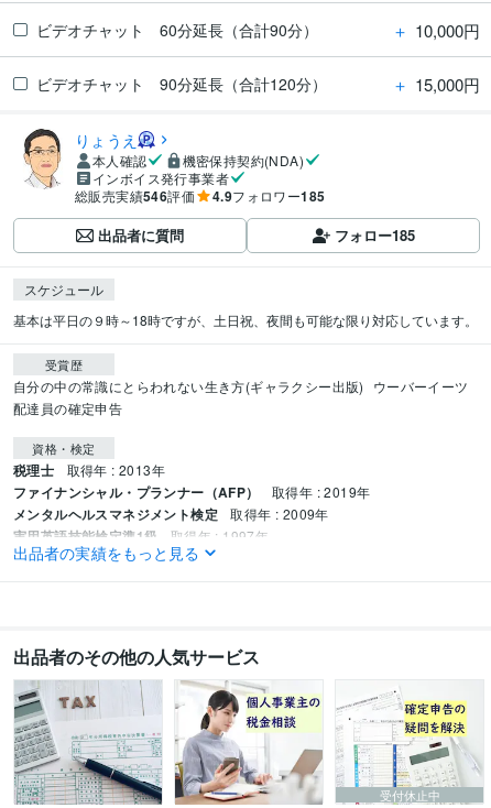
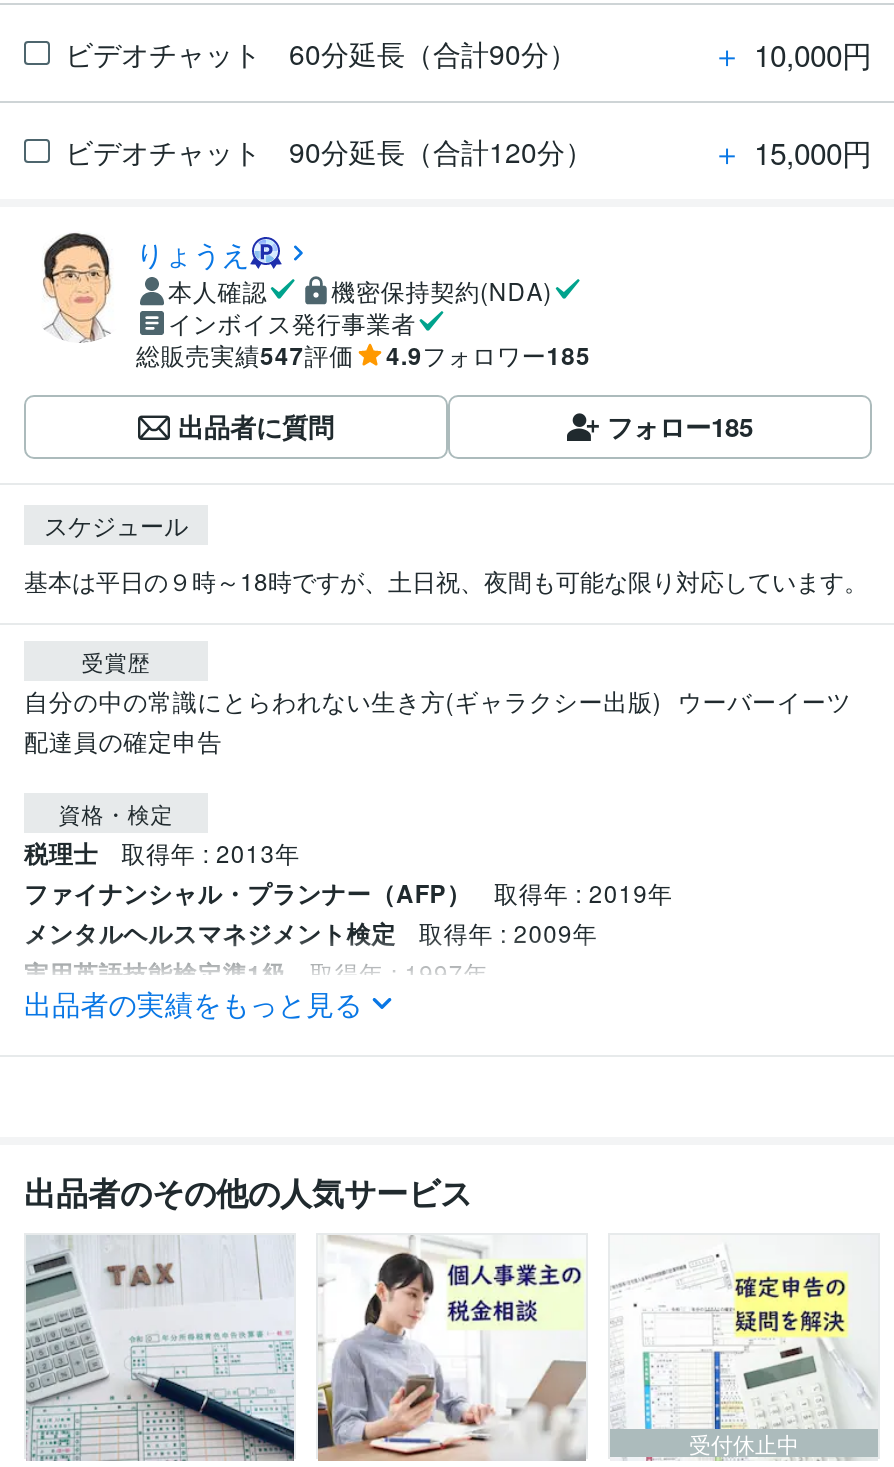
[75,186,195,206] 総販売実績546評価 -> [136,337,354,373] 総販売実績547評価

